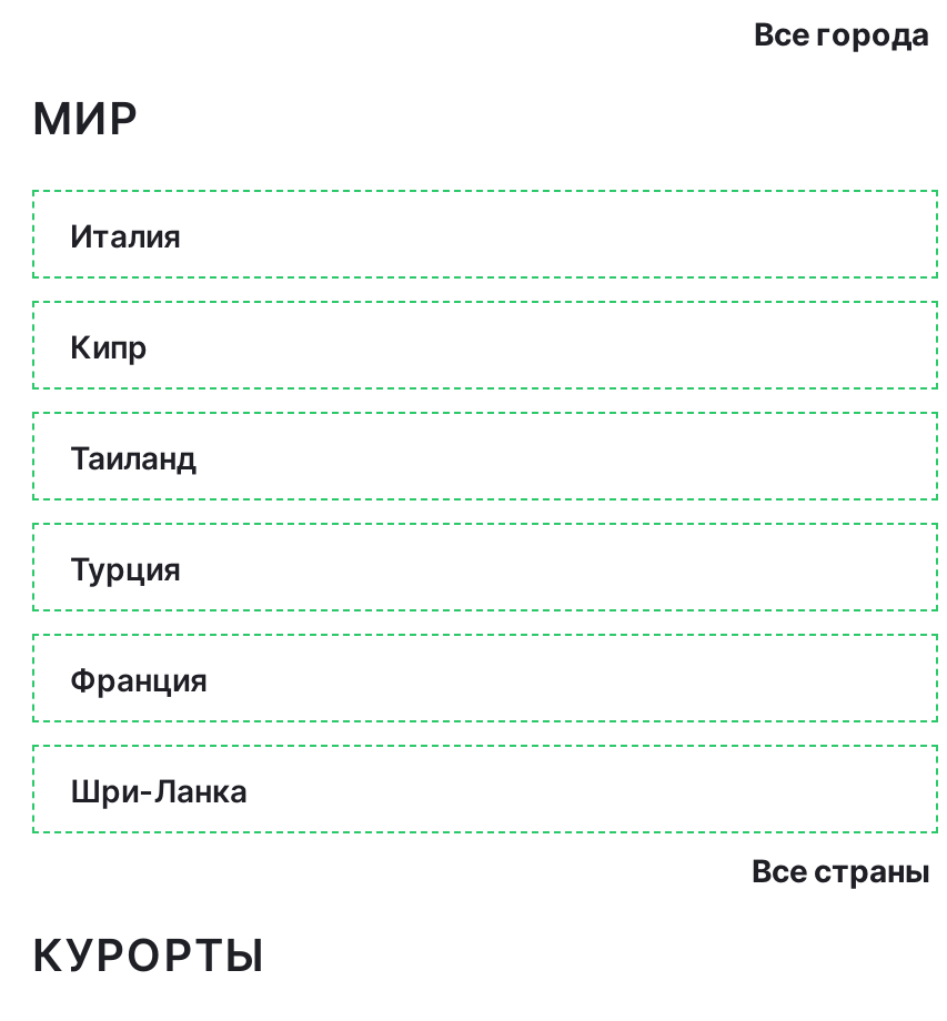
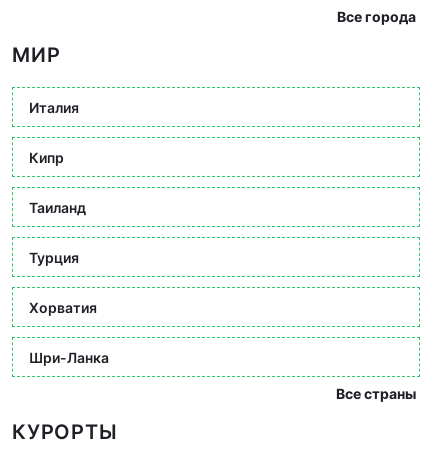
[70,659,208,697] Франция -> [29,298,97,315] Хорватия

